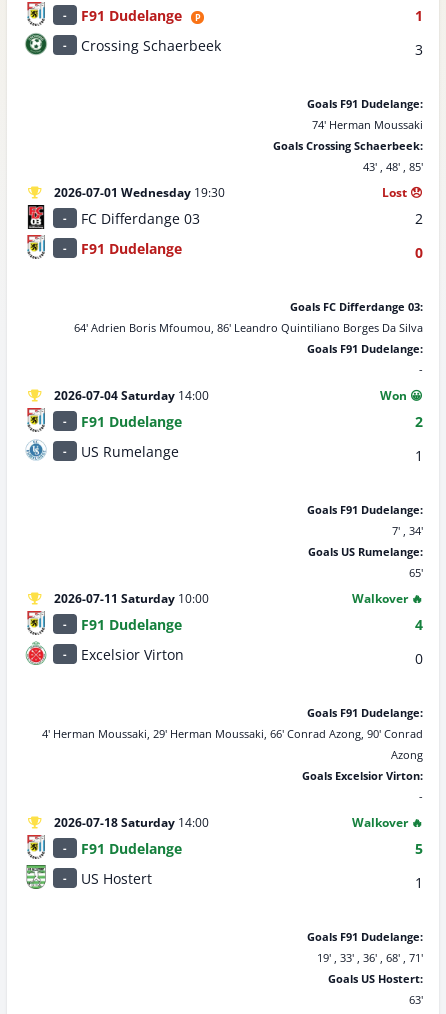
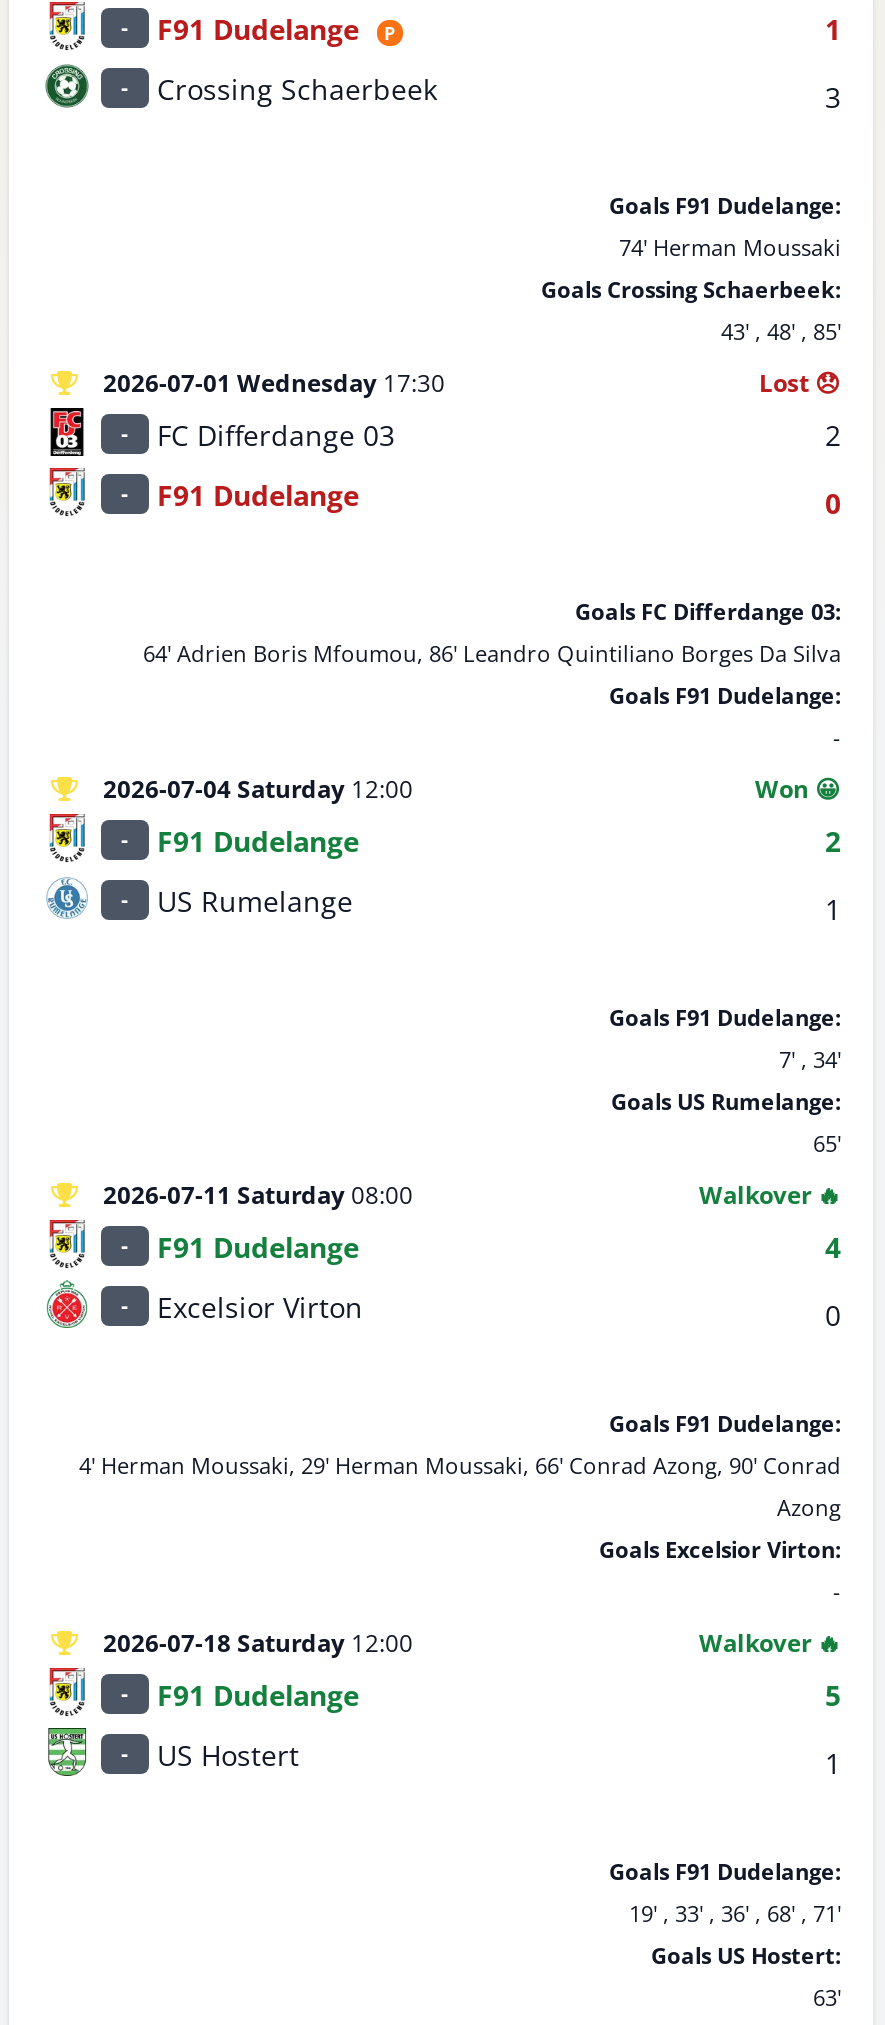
[54,184,225,201] 2026-07-01 Wednesday 19:30 -> [103,366,445,400] 2026-07-01 Wednesday 17:30
[54,387,209,404] 2026-07-04 Saturday 14:00 -> [103,772,413,806] 2026-07-04 Saturday 12:00
[54,590,209,607] 2026-07-11 Saturday 10:00 -> [103,1178,413,1212] 2026-07-11 Saturday 08:00
[54,814,209,831] 2026-07-18 Saturday 14:00 -> [103,1626,413,1660] 2026-07-18 Saturday 12:00

